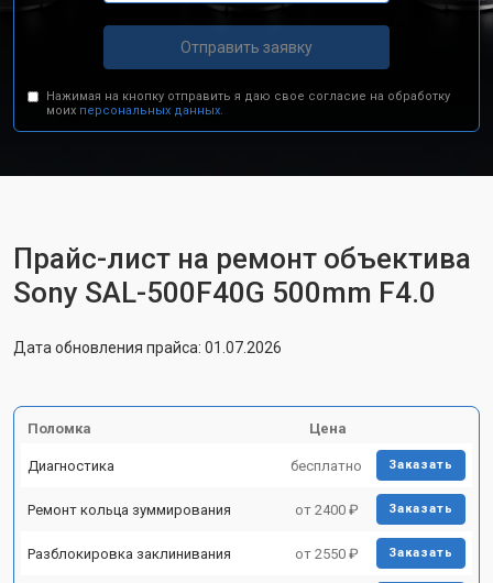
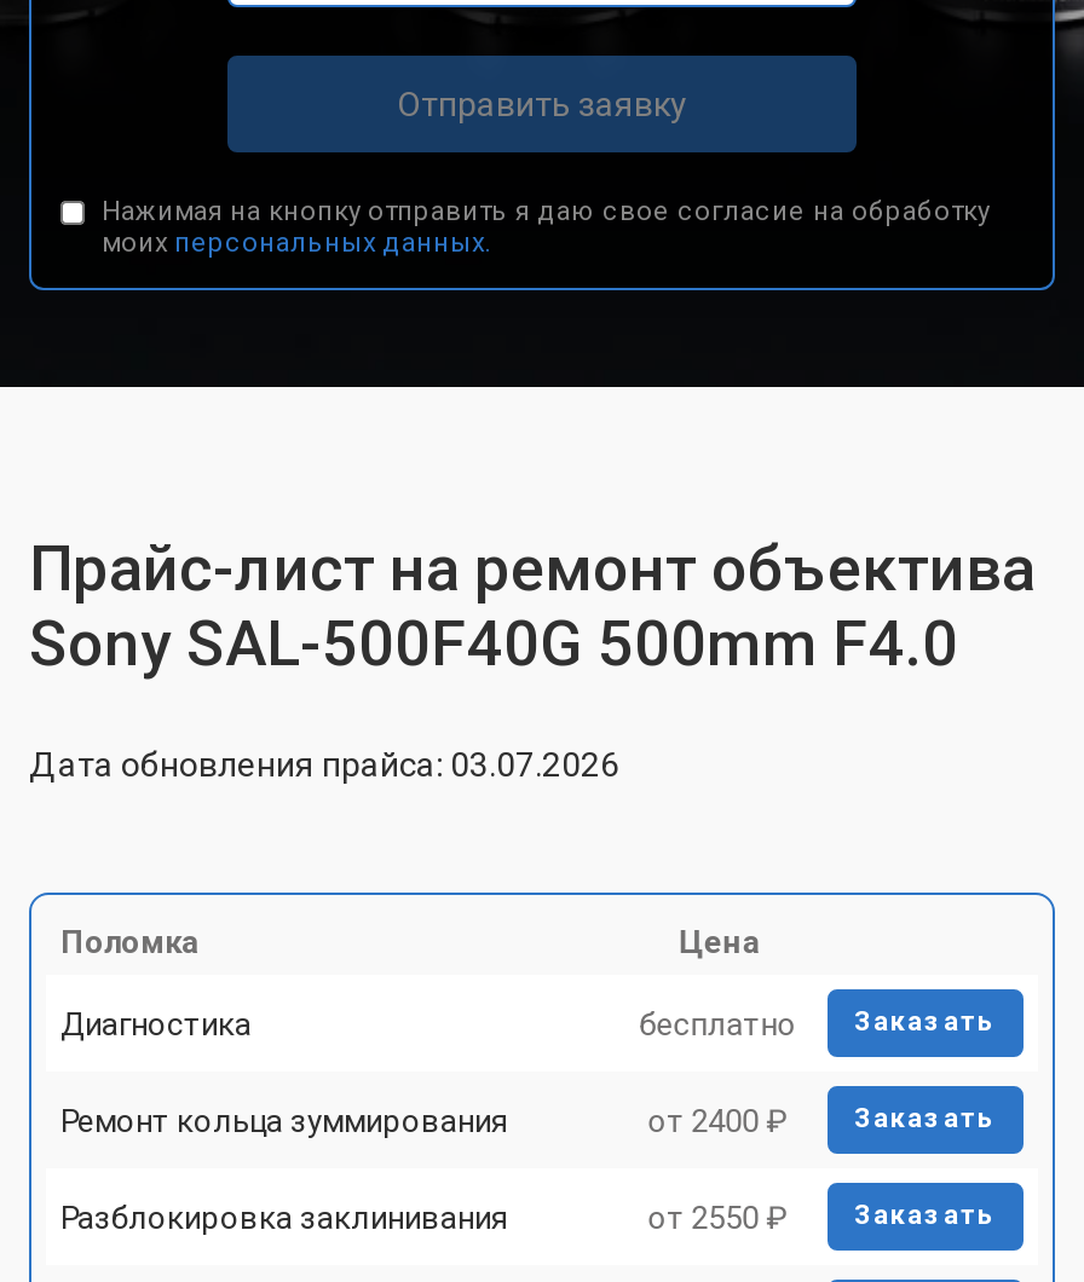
[13,339,282,356] Дата обновления прайса: 01.07.2026 -> [29,745,619,784] Дата обновления прайса: 03.07.2026

